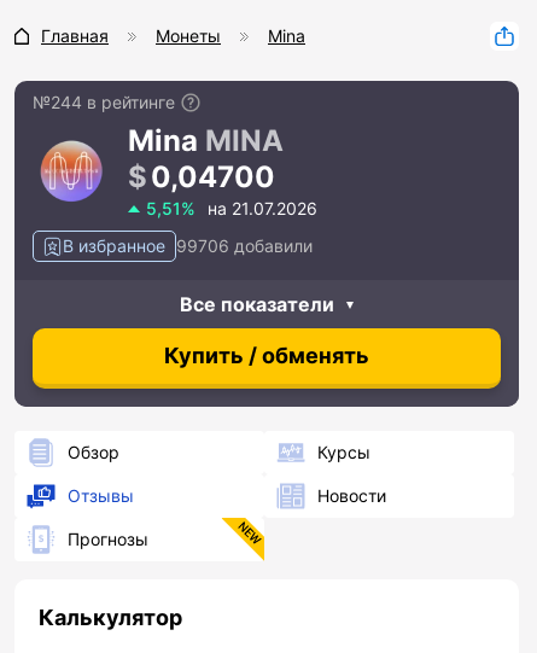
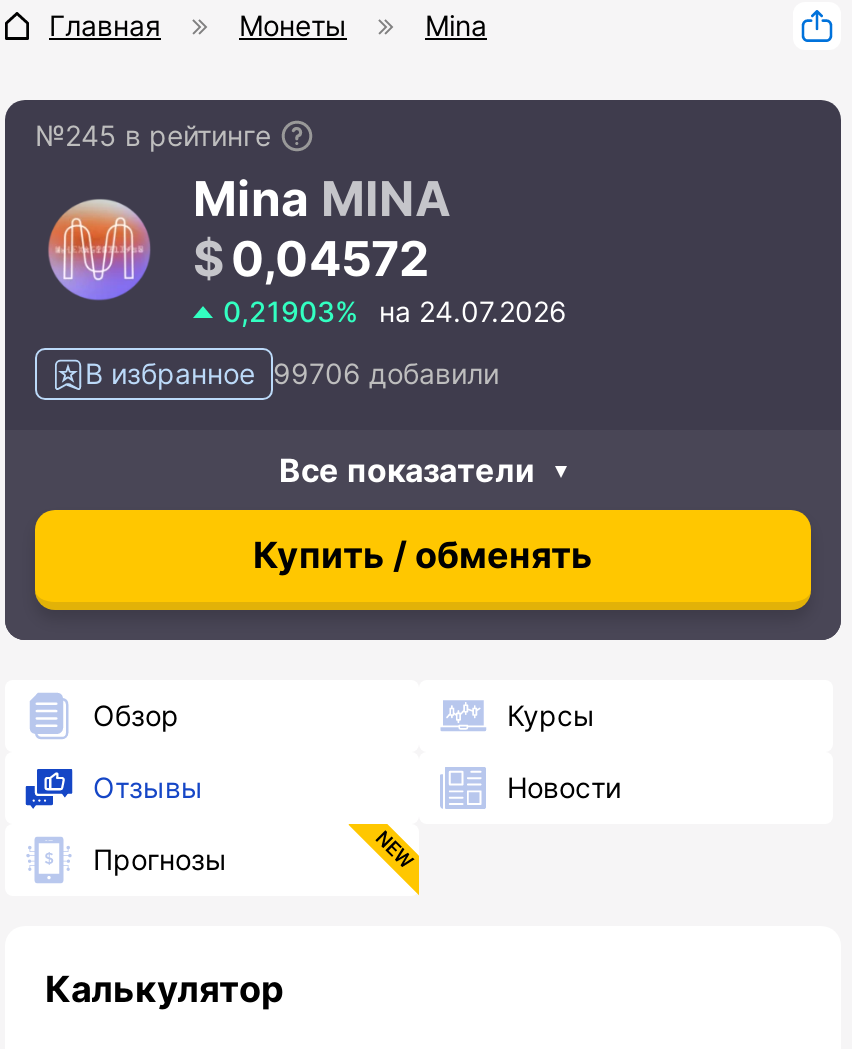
[33,92,175,113] №244 в рейтинге -> [35,119,271,153] №245 в рейтинге
[151,160,275,195] 0,04700 -> [231,231,429,289] 0,04572
[146,198,317,219] 5,51% на 21.07.2026 -> [223,295,567,329] 0,21903% на 24.07.2026

